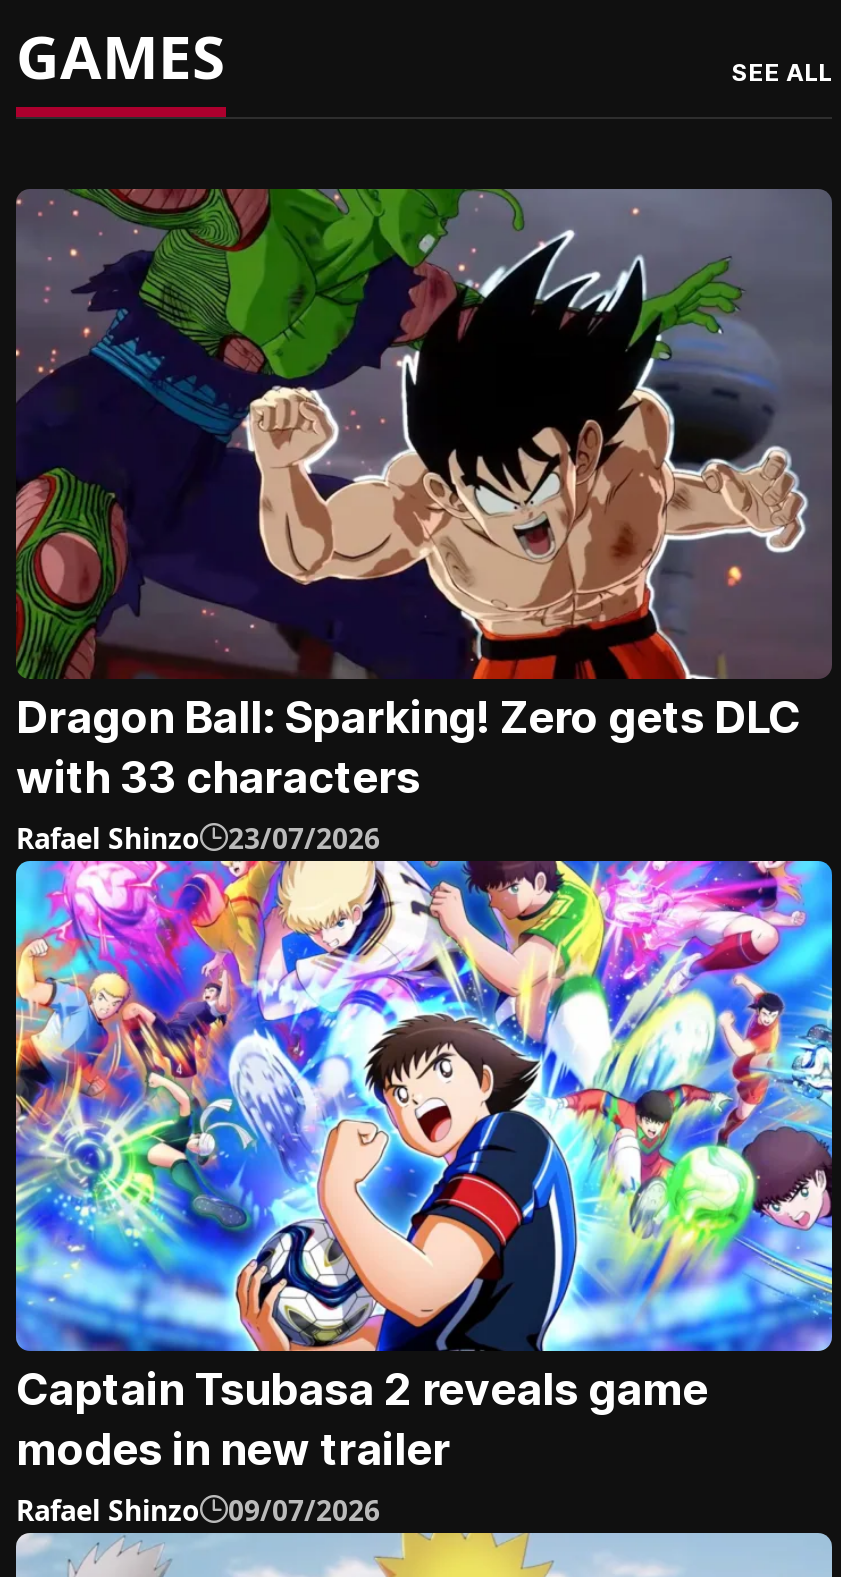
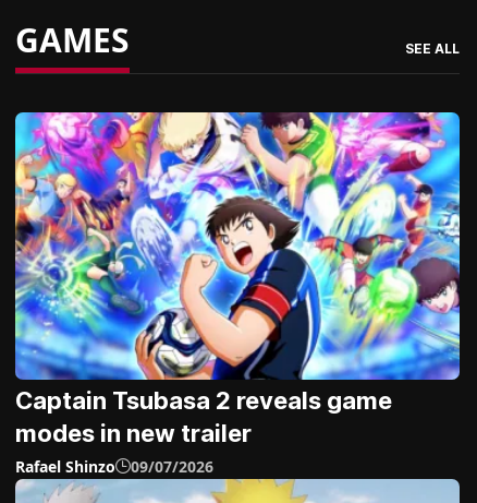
[14,189,832,857] [image] | Dragon Ball: Sparking! Zero gets DLC | with 33 characters | Rafael Shinzo | 23/07/2026 -> none

